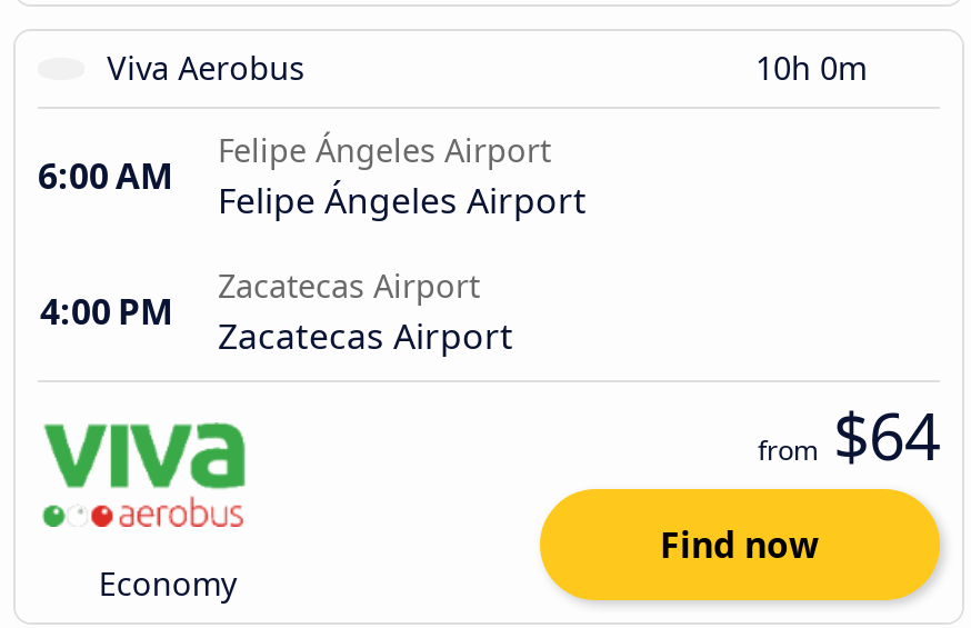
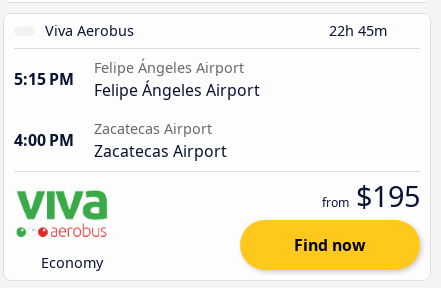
[755,46,875,88] 10h 0m -> [329,21,391,40] 22h 45m
[38,151,587,224] 6:00 AM Felipe Ángeles Airport -> [14,68,260,101] 5:15 PM Felipe Ángeles Airport
[758,391,940,478] from $64 -> [322,176,420,215] from $195

